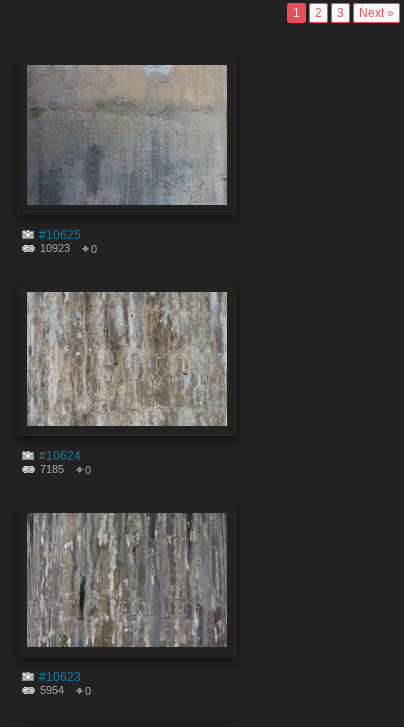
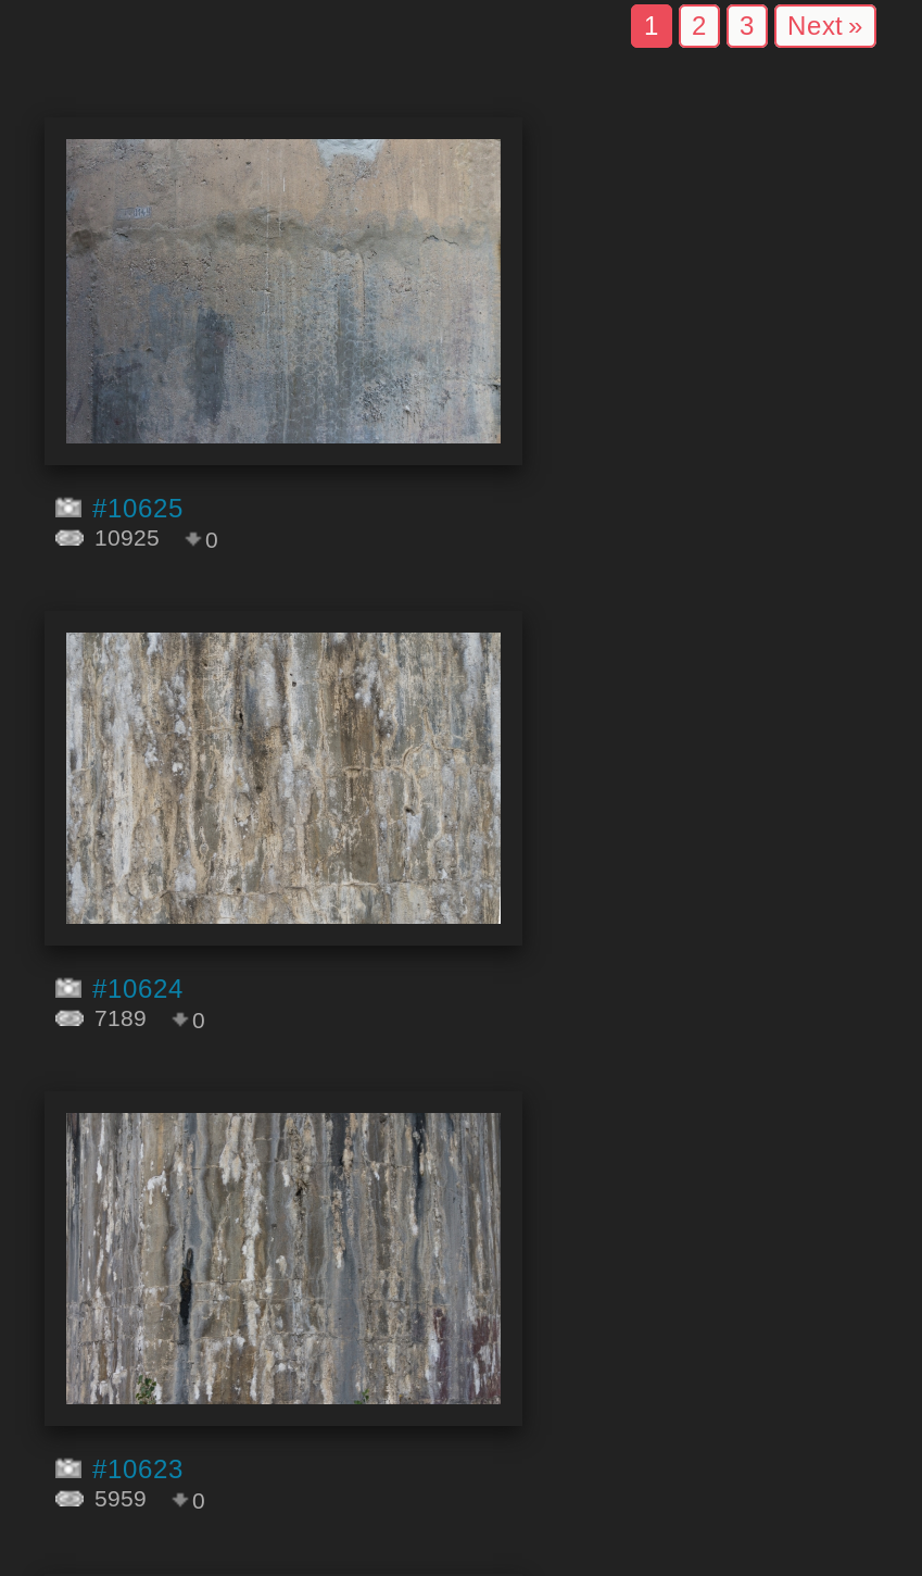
[40,242,97,255] 10923 0 -> [94,524,218,552] 10925 0
[40,463,91,476] 7185 0 -> [94,1004,205,1033] 7189 0
[40,684,91,697] 5954 0 -> [94,1485,205,1513] 5959 0

